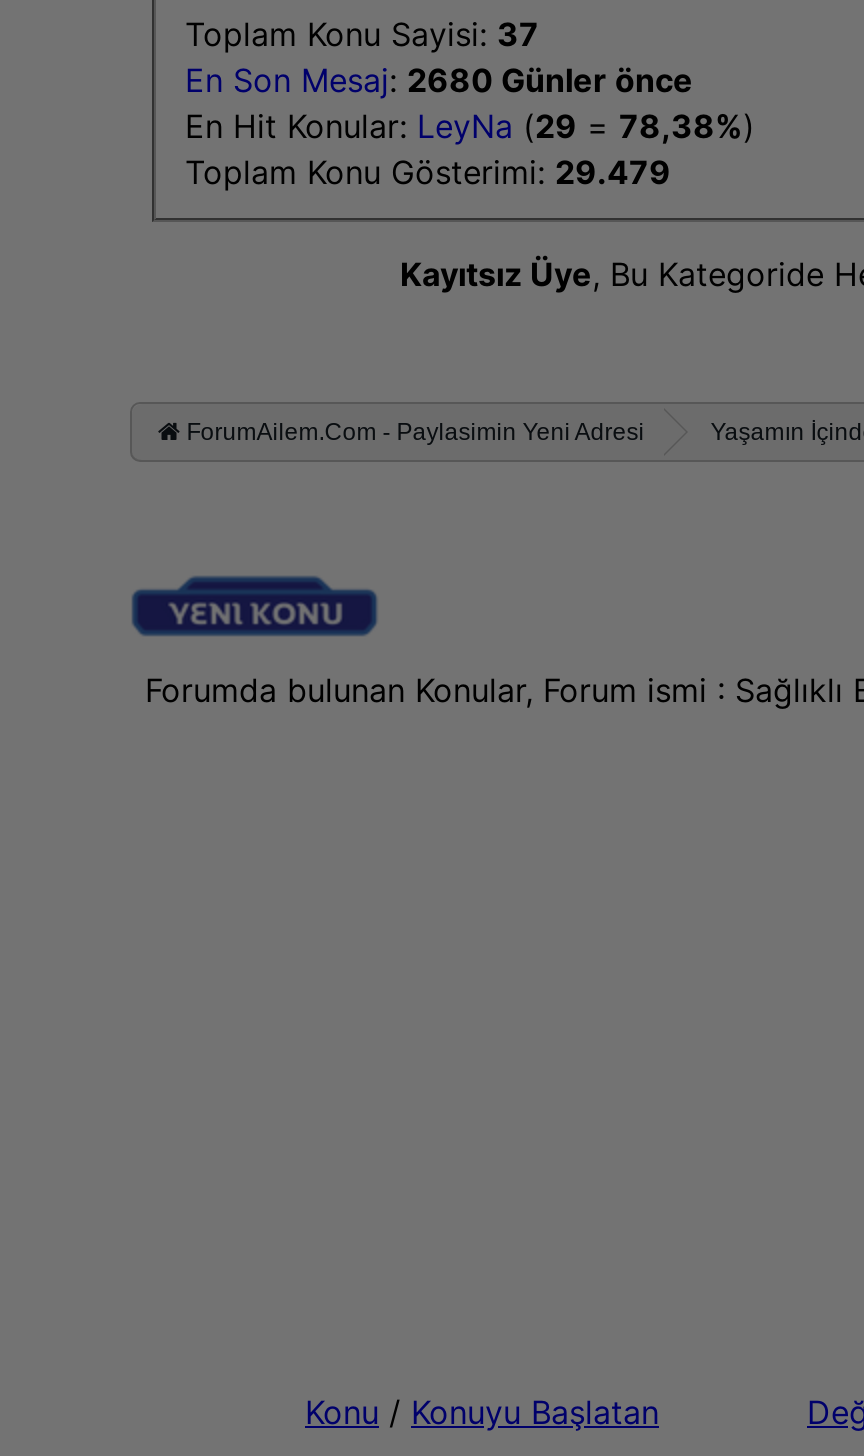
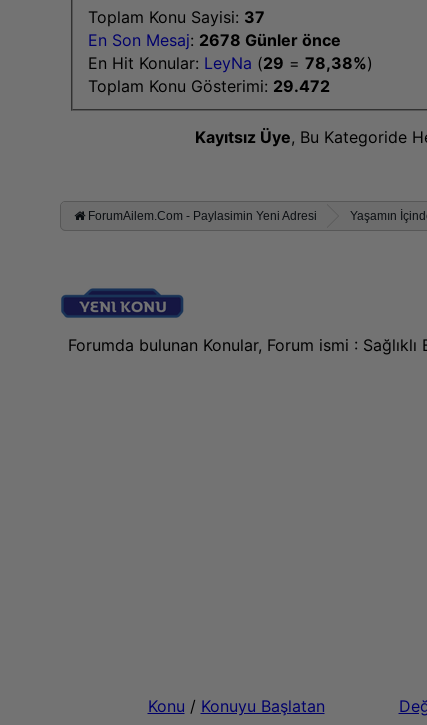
[185,59,693,99] En Son Mesaj: 2680 Günler önce -> [87,30,340,50] En Son Mesaj: 2678 Günler önce
[185,151,671,191] Toplam Konu Gösterimi: 29.479 -> [87,76,329,96] Toplam Konu Gösterimi: 29.472

